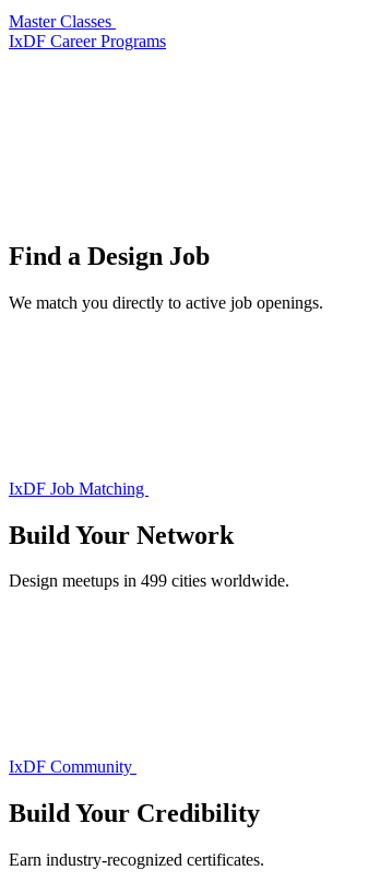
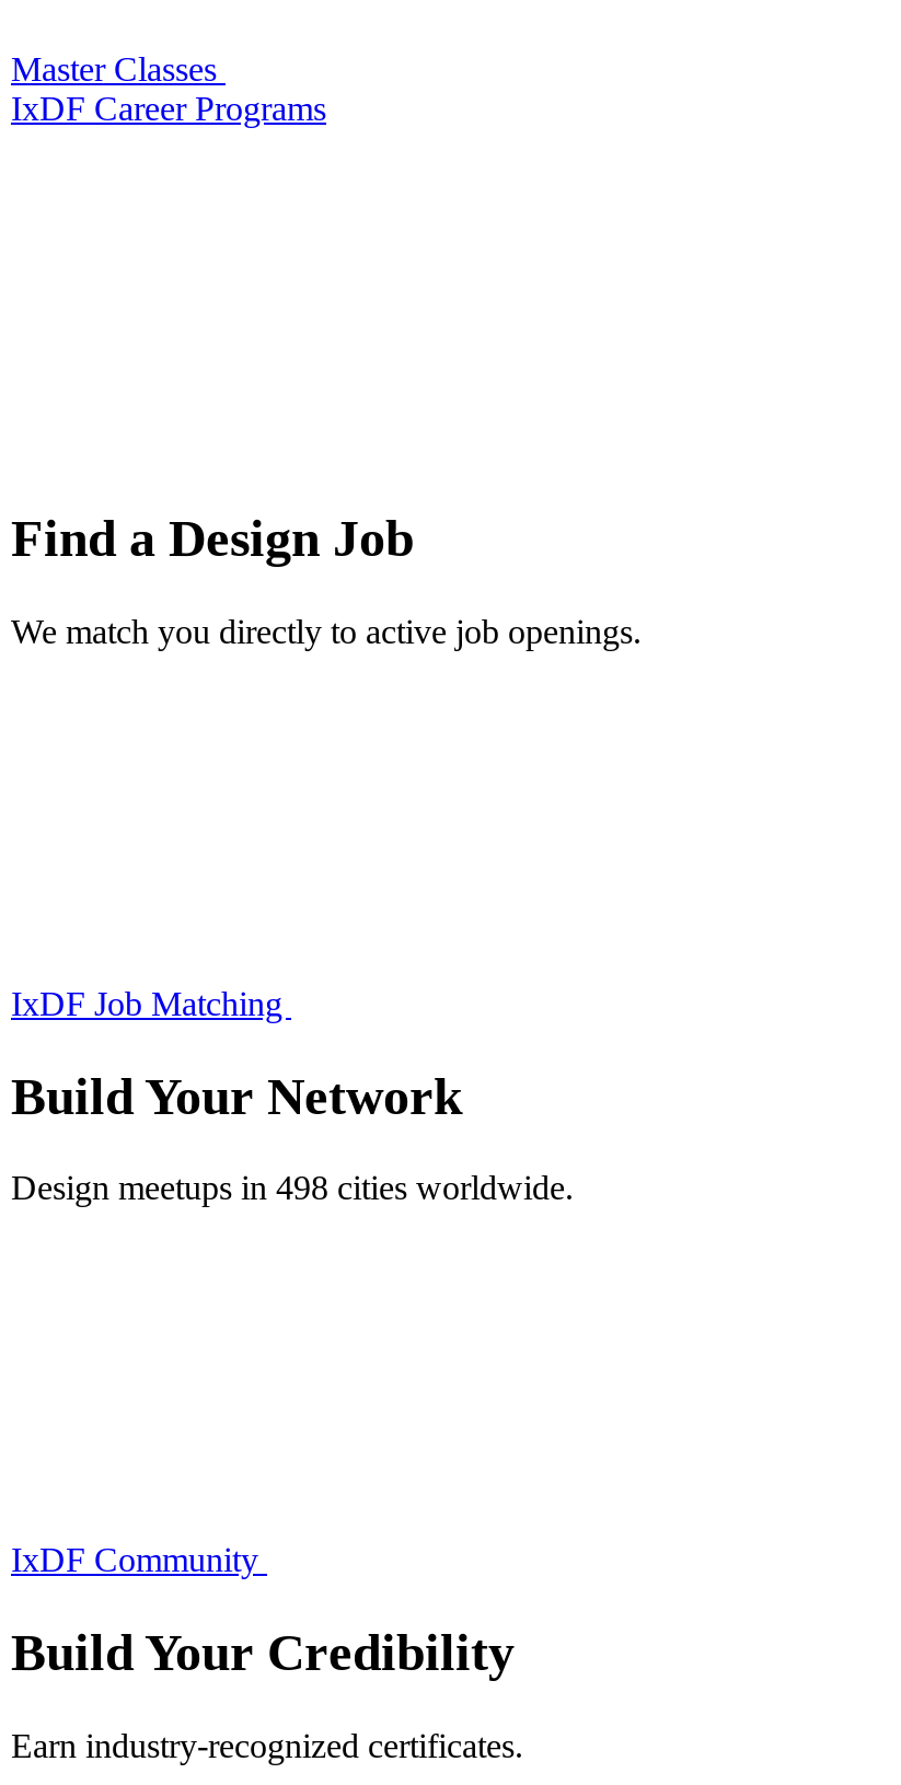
[9,572,289,590] Design meetups in 499 cities worldwide. -> [11,1170,574,1207] Design meetups in 498 cities worldwide.

